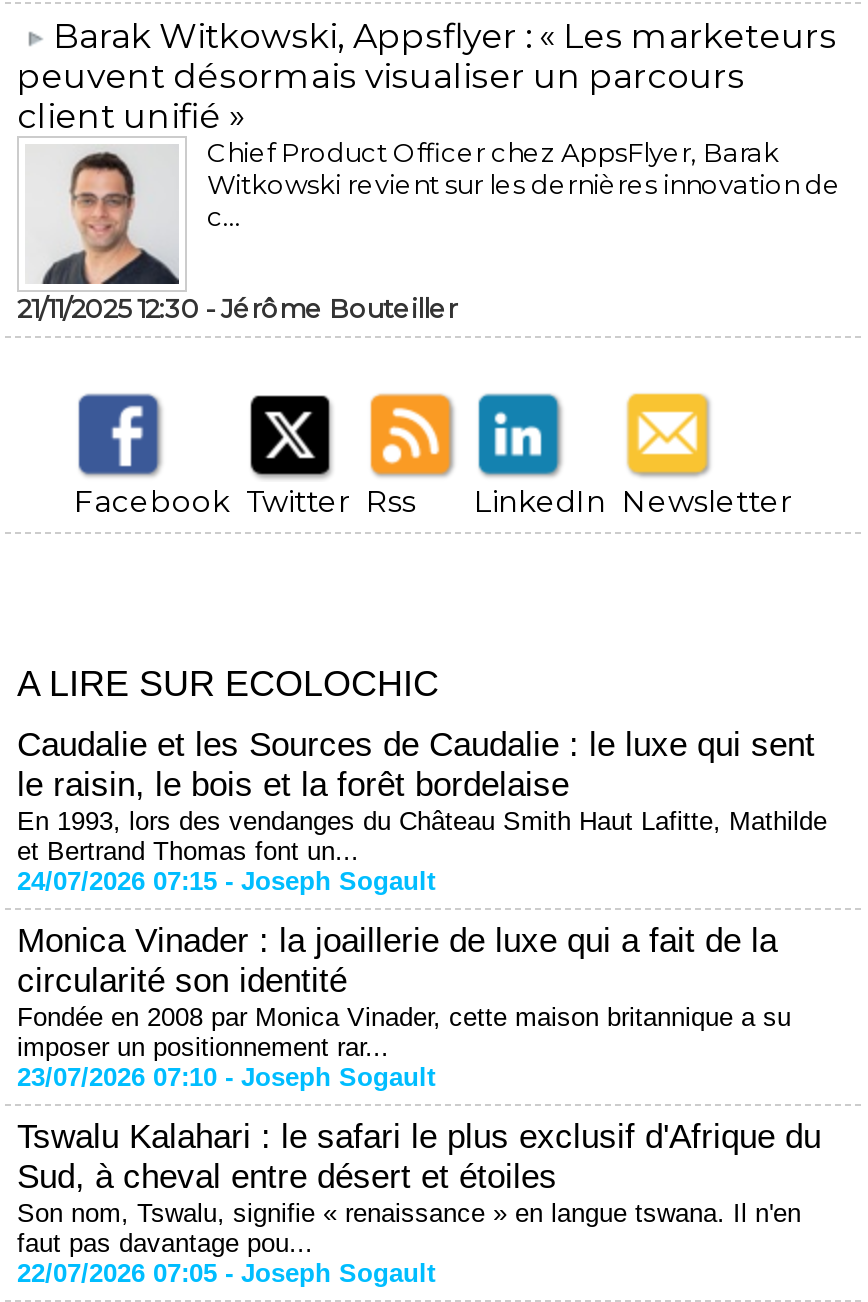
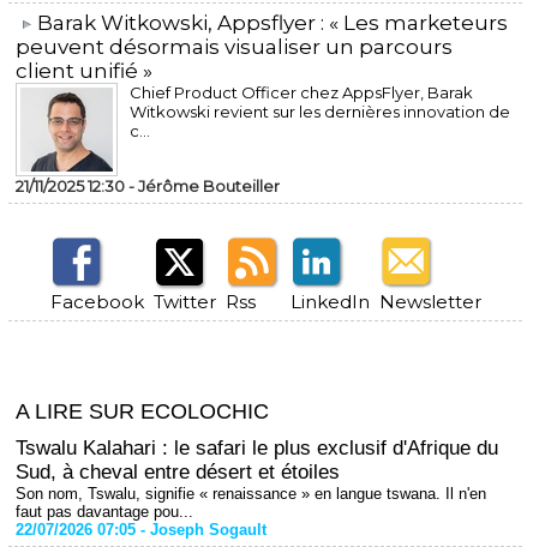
[17,726,827,1092] Caudalie et les Sources de Caudalie : le luxe qui sent | le raisin, le bois et la forêt bordelaise | En 1993, lors des vendanges du Château Smith Haut Lafitte, Mathilde | et Bertrand Thomas font un... | 24/07/2026 07:15 - Joseph Sogault | Monica Vinader : la joaillerie de luxe qui a fait de la | circularité son identité | Fondée en 2008 par Monica Vinader, cette maison britannique a su | imposer un positionnement rar... | 23/07/2026 07:10 - Joseph Sogault -> none

